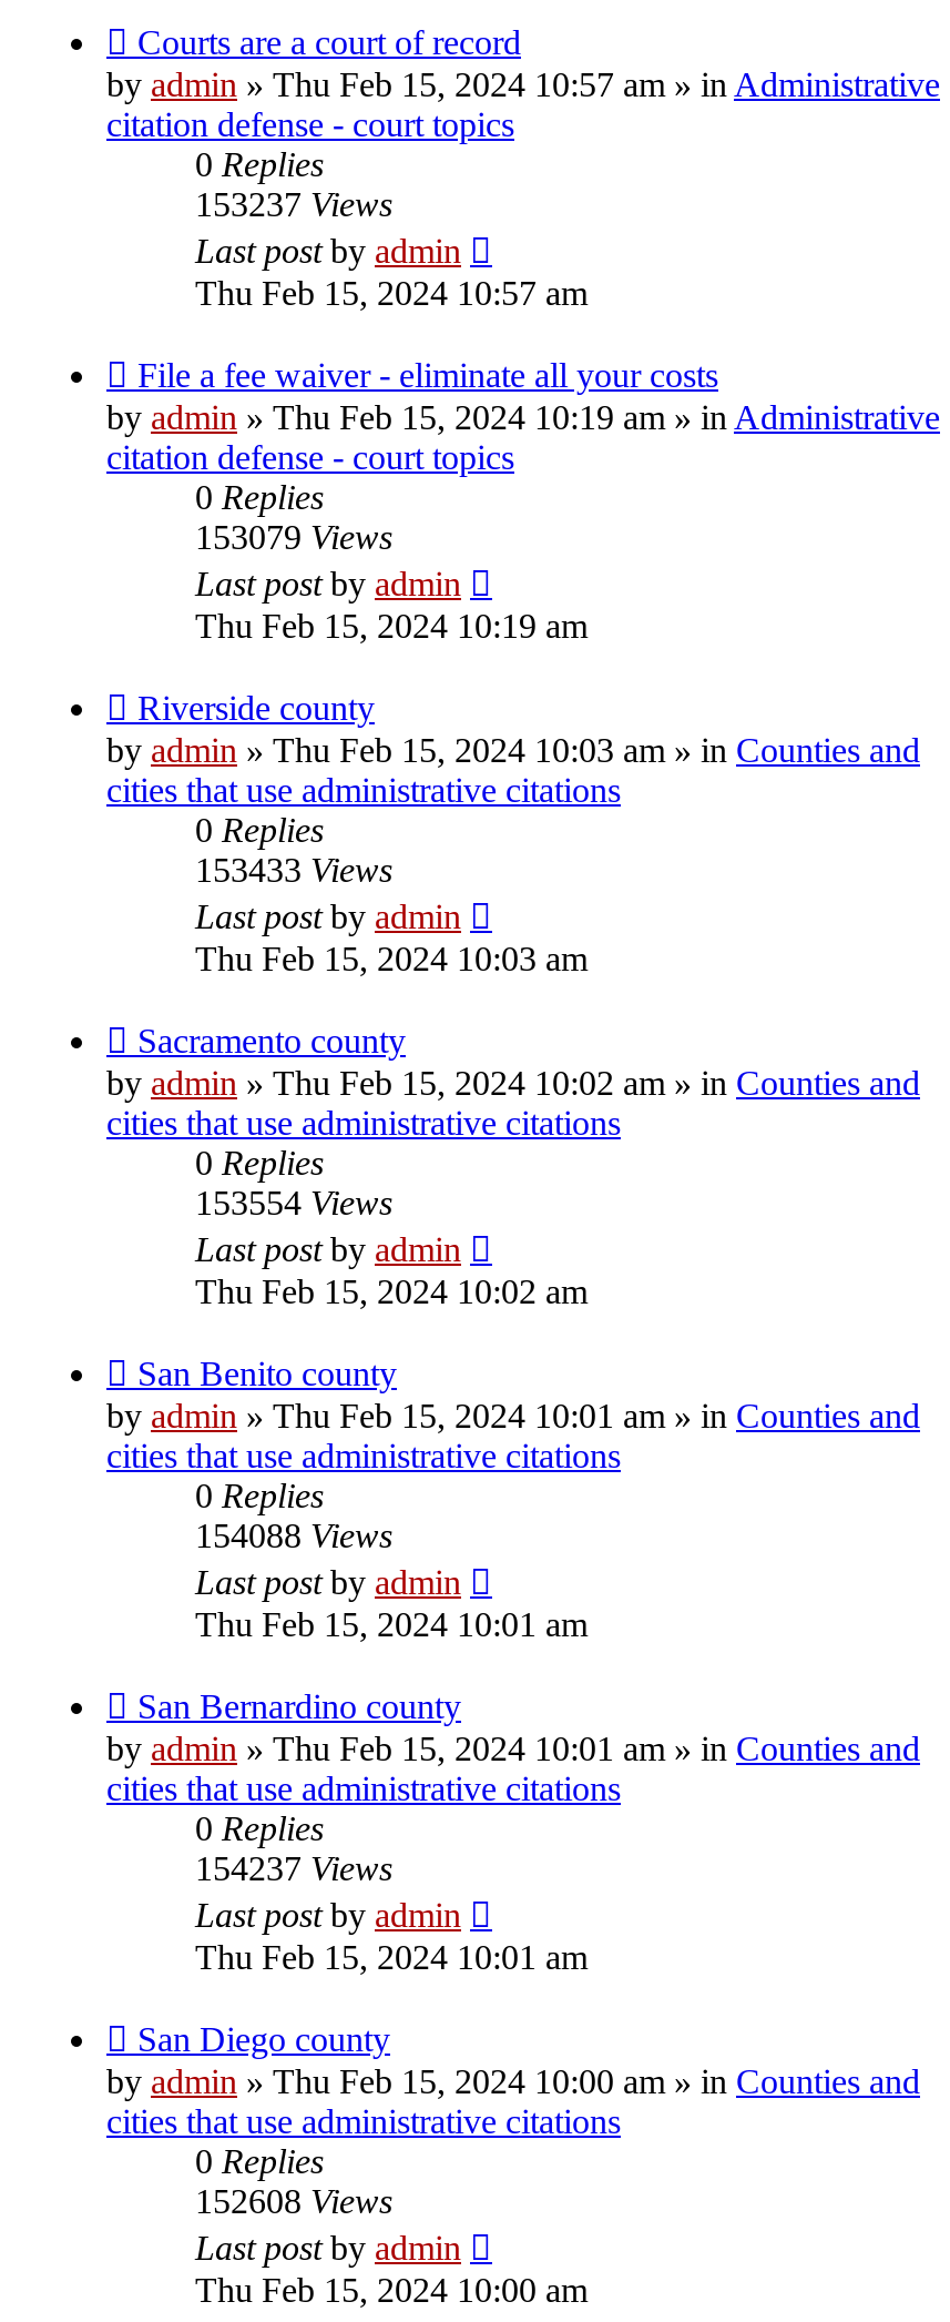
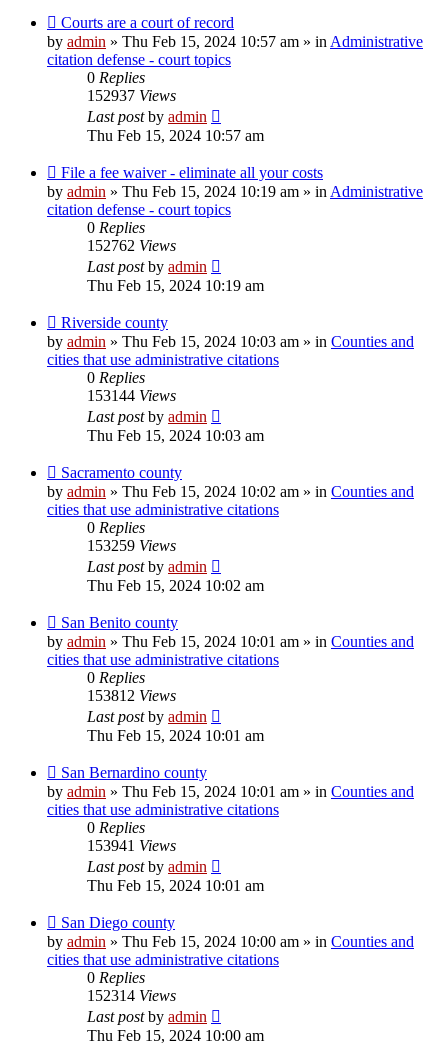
[195,185,392,223] 153237 Views -> [87,87,176,104] 152937 Views
[195,518,392,556] 153079 Views -> [87,237,176,254] 152762 Views
[195,851,392,888] 153433 Views -> [87,387,176,404] 153144 Views
[195,1184,392,1221] 153554 Views -> [87,537,176,554] 153259 Views
[195,1516,392,1554] 154088 Views -> [87,687,176,704] 153812 Views
[195,1849,392,1887] 154237 Views -> [87,837,176,854] 153941 Views
[195,2182,392,2220] 152608 Views -> [87,987,176,1004] 152314 Views

